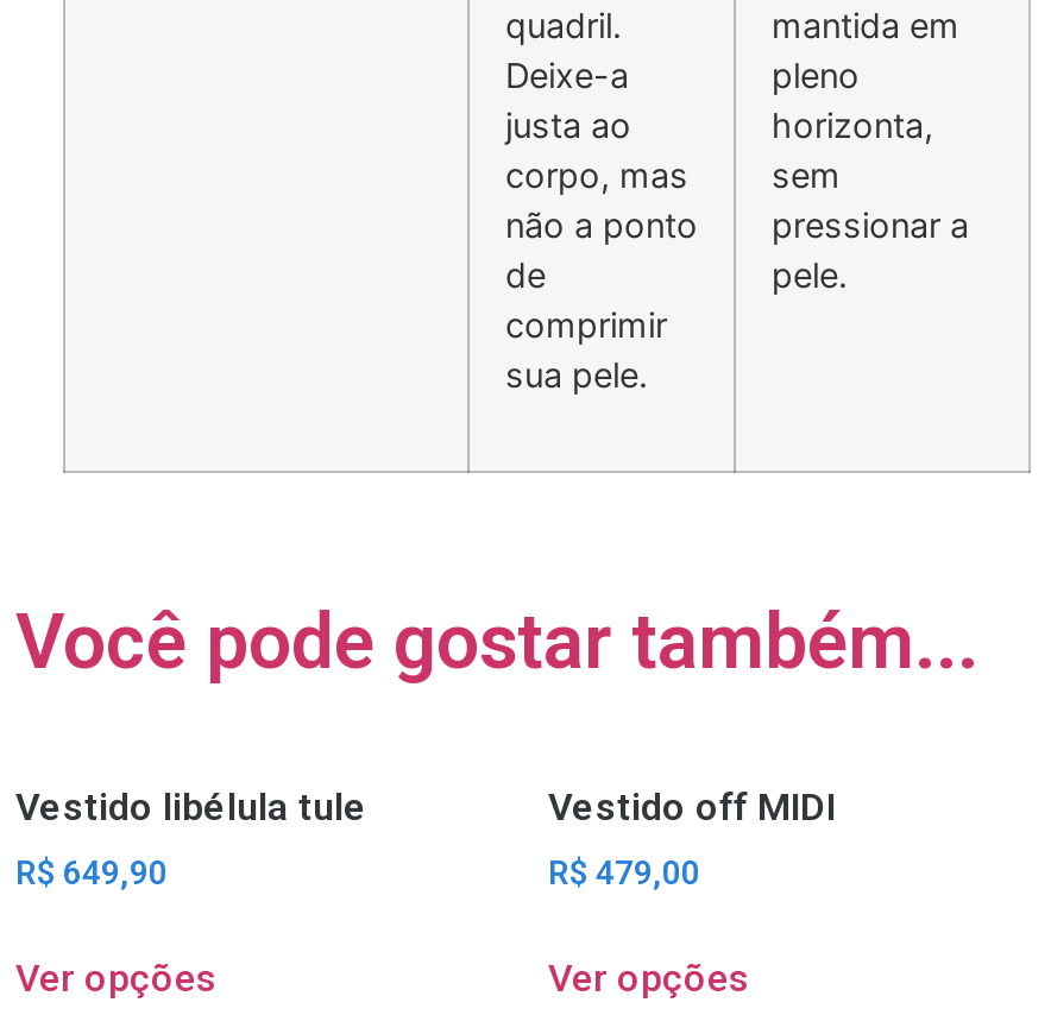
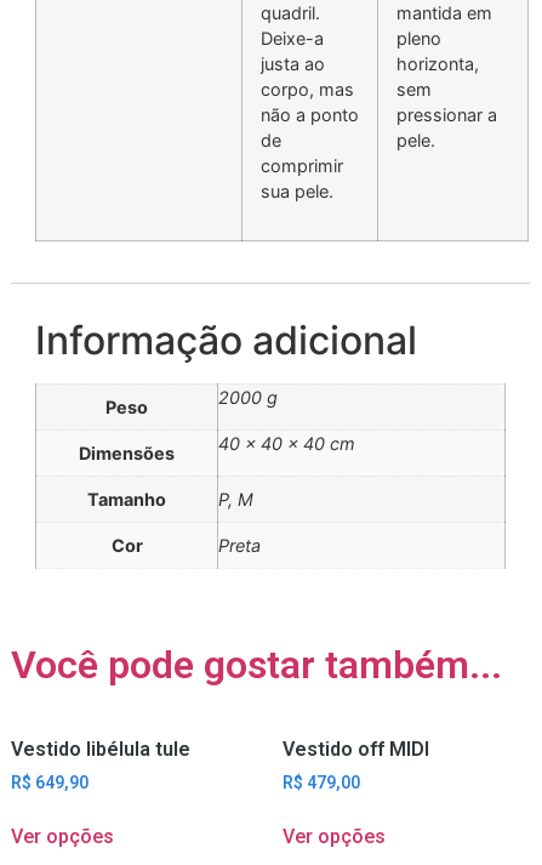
none -> [35,316,417,555] Informação adicional | Peso | 2000 g | Dimensões | 40 × 40 × 40 cm | Tamanho | P, M | Cor | Preta

